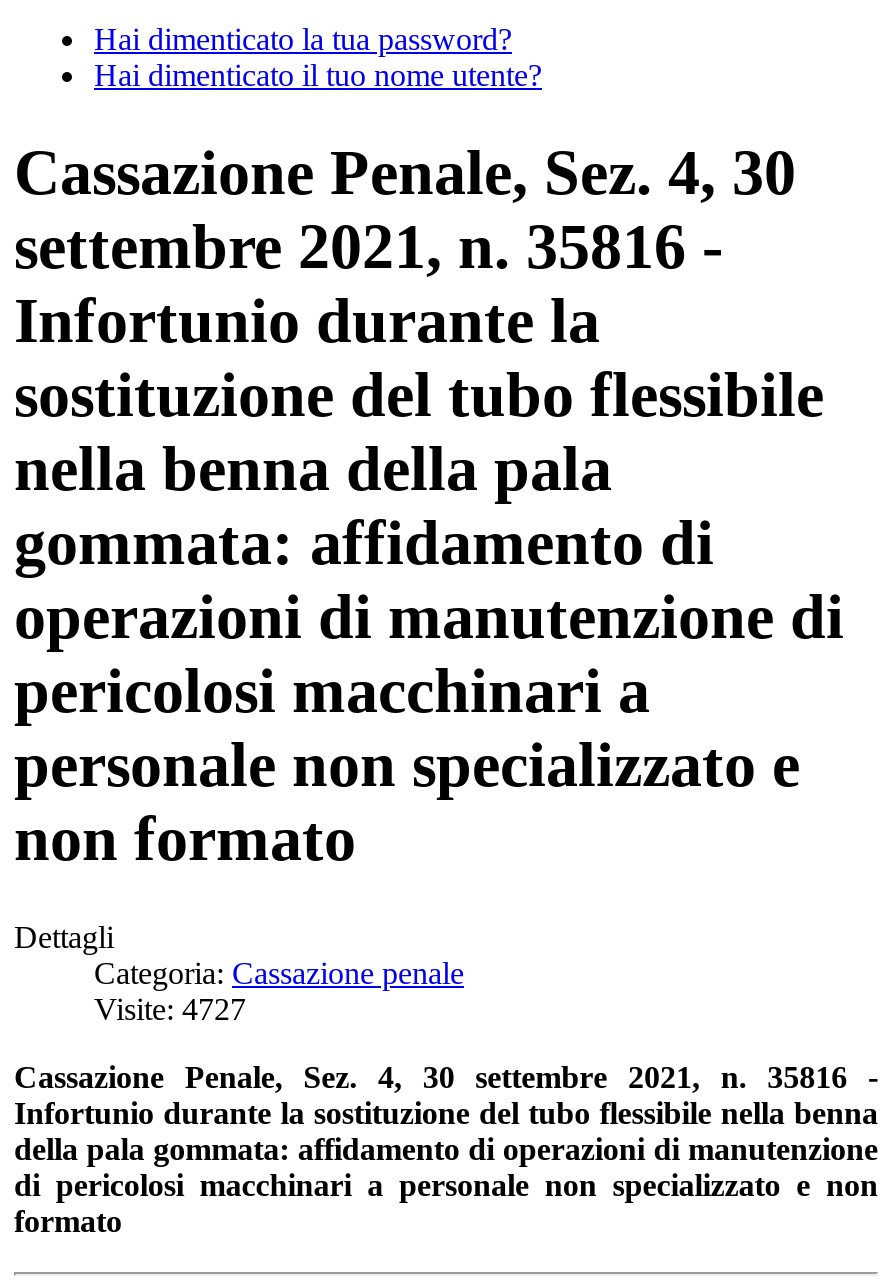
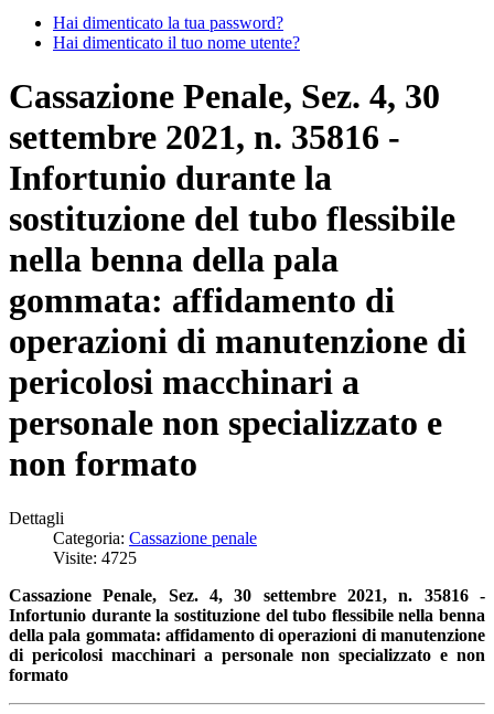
[94,991,246,1025] Visite: 4727 -> [53,548,137,567] Visite: 4725

